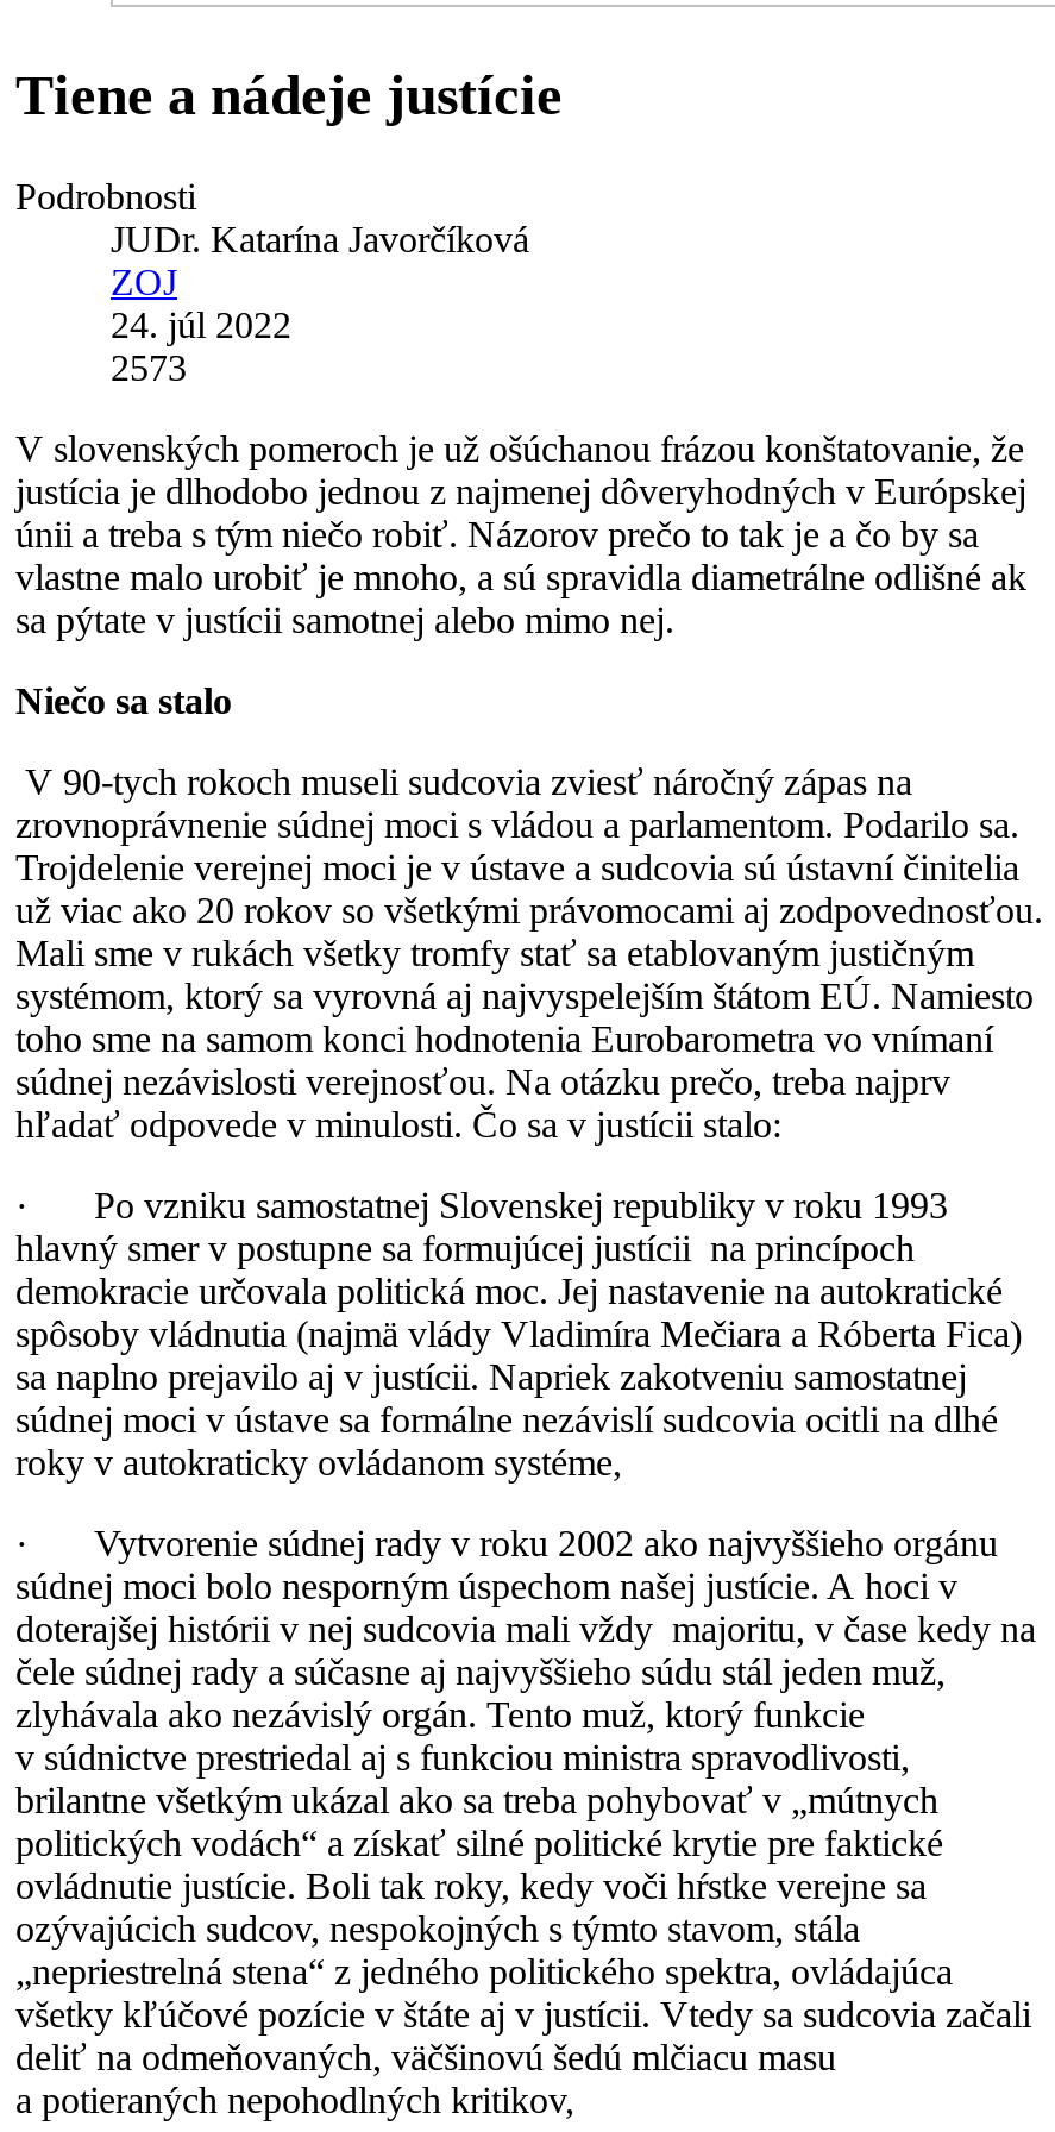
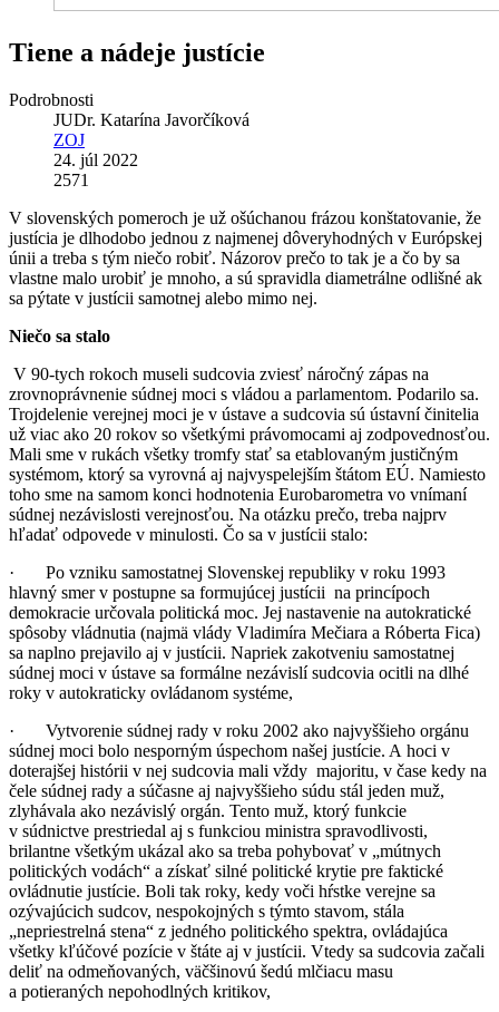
[111,346,187,387] 2573 -> [53,170,89,189] 2571

